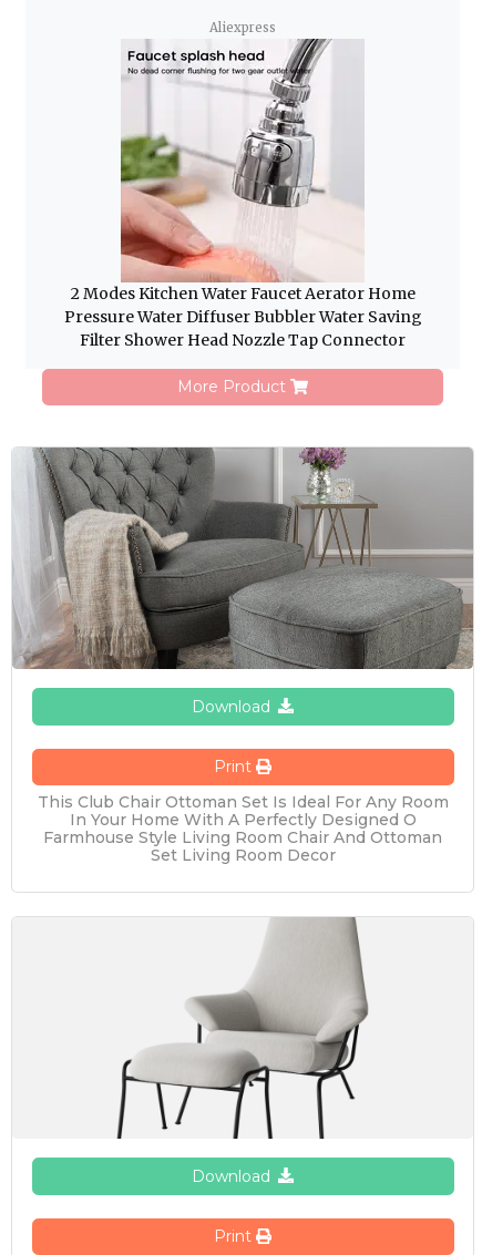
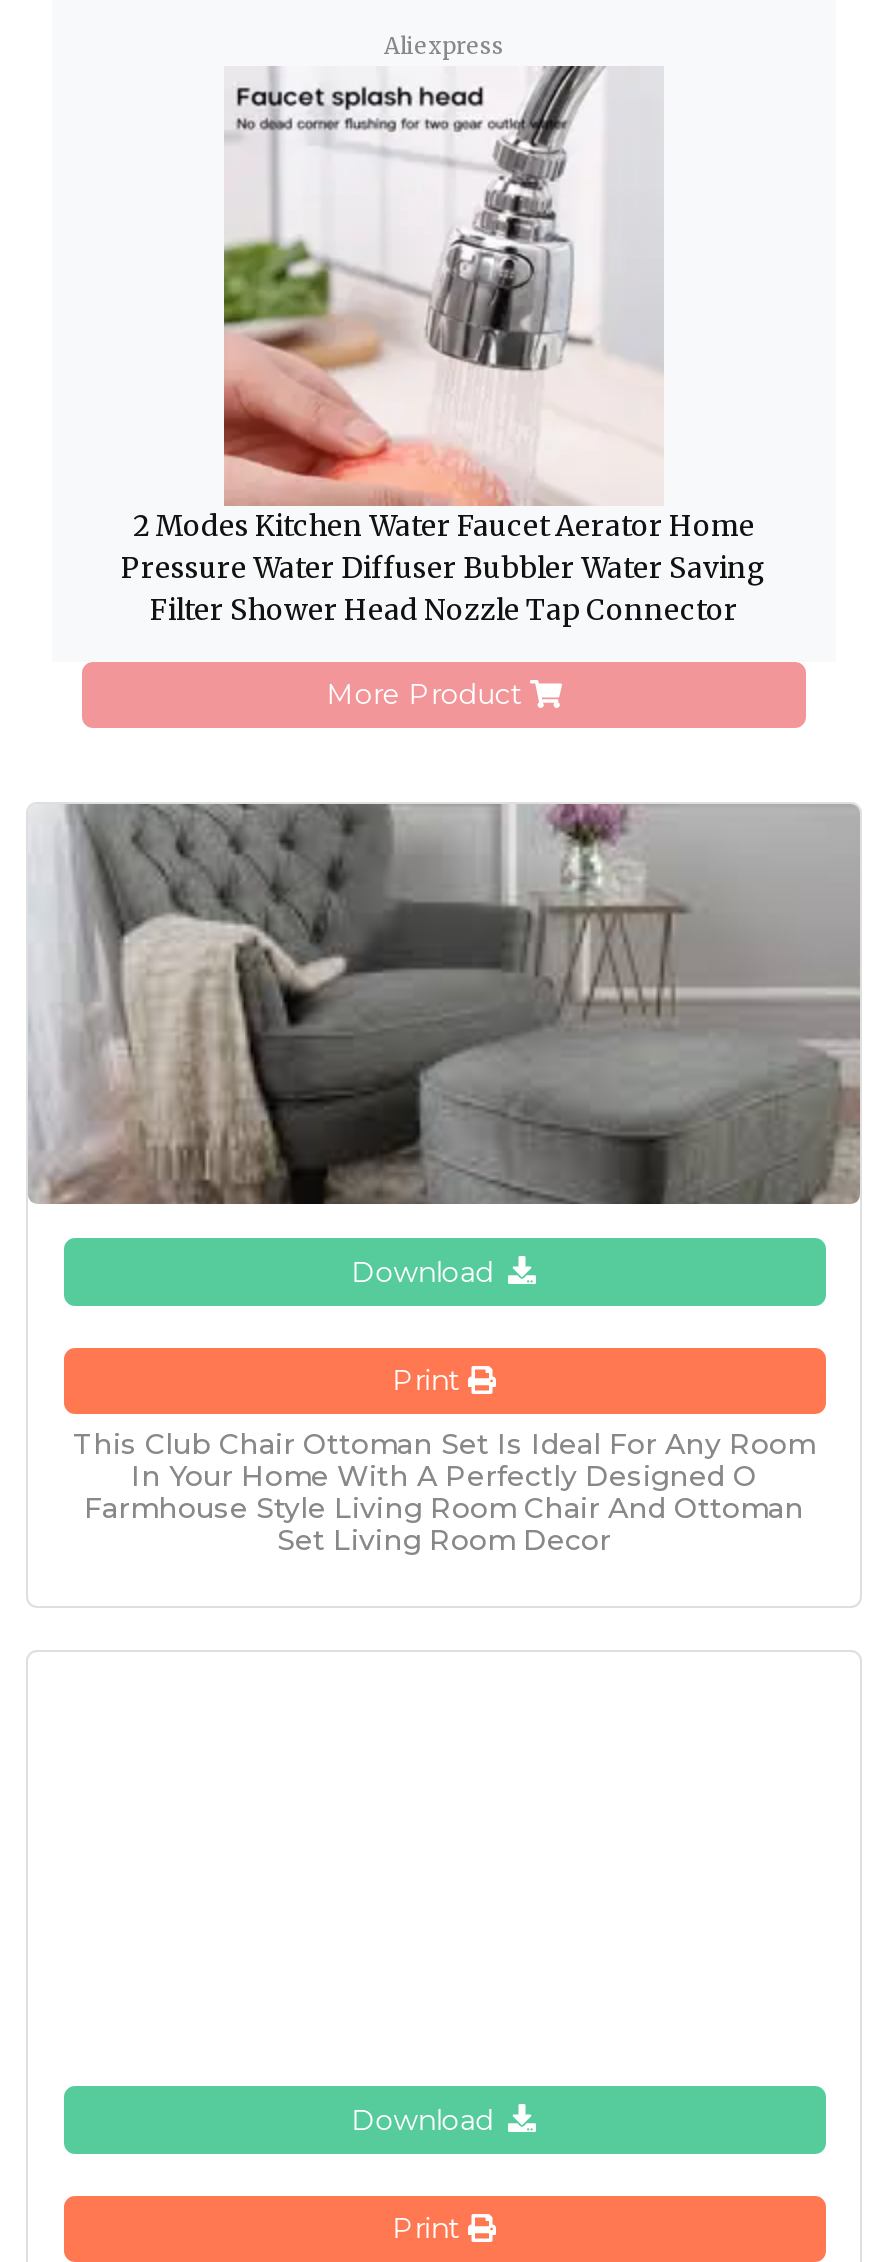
[115,916,370,1140] [image] -> none

